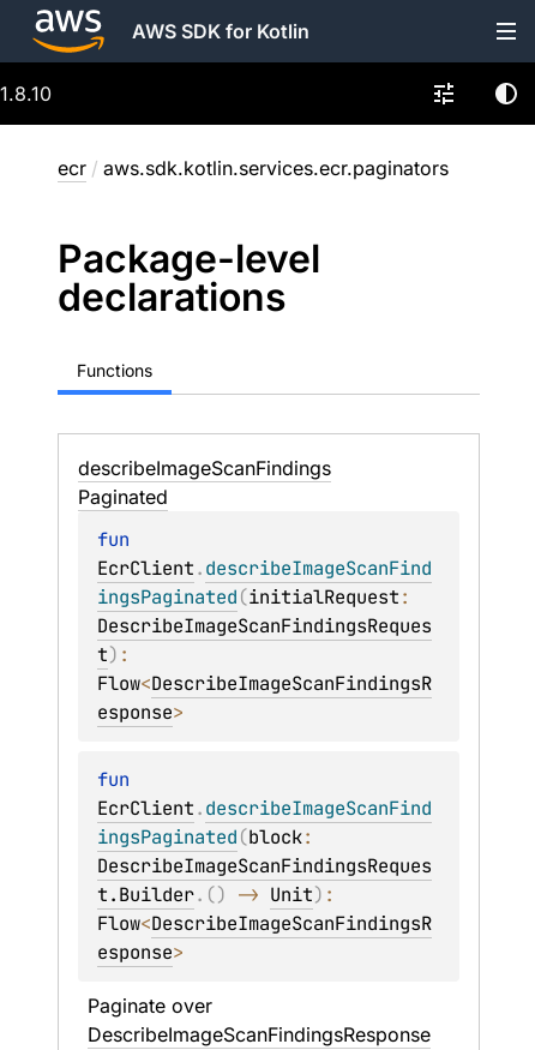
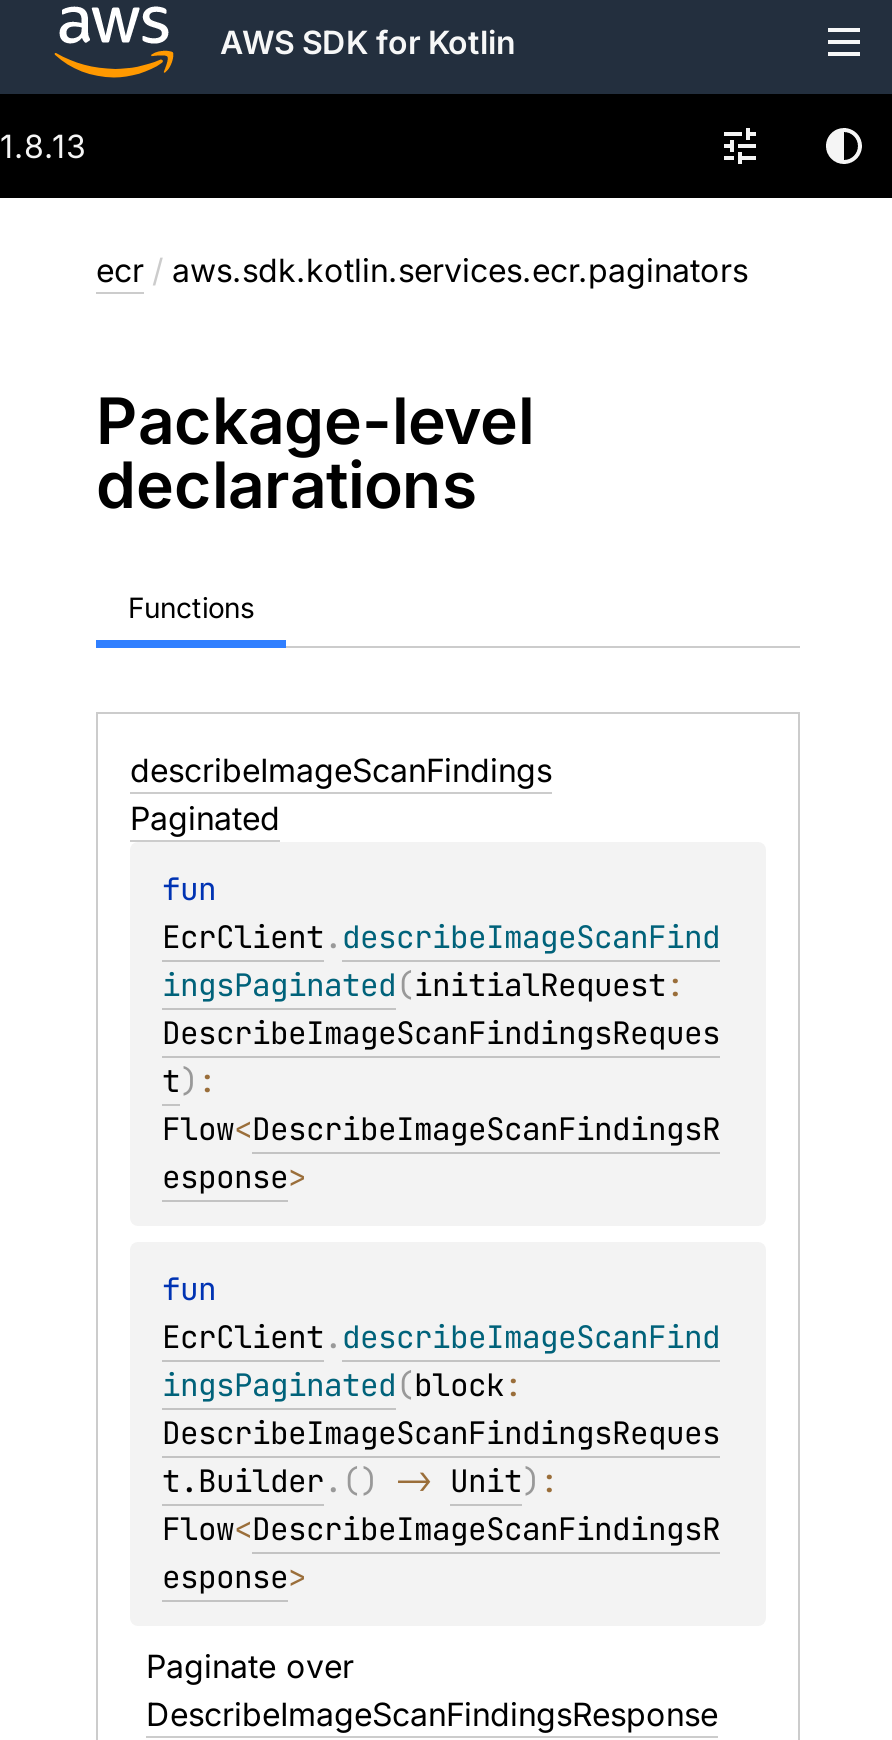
[0,82,52,106] 1.8.10 -> [0,126,86,166] 1.8.13

